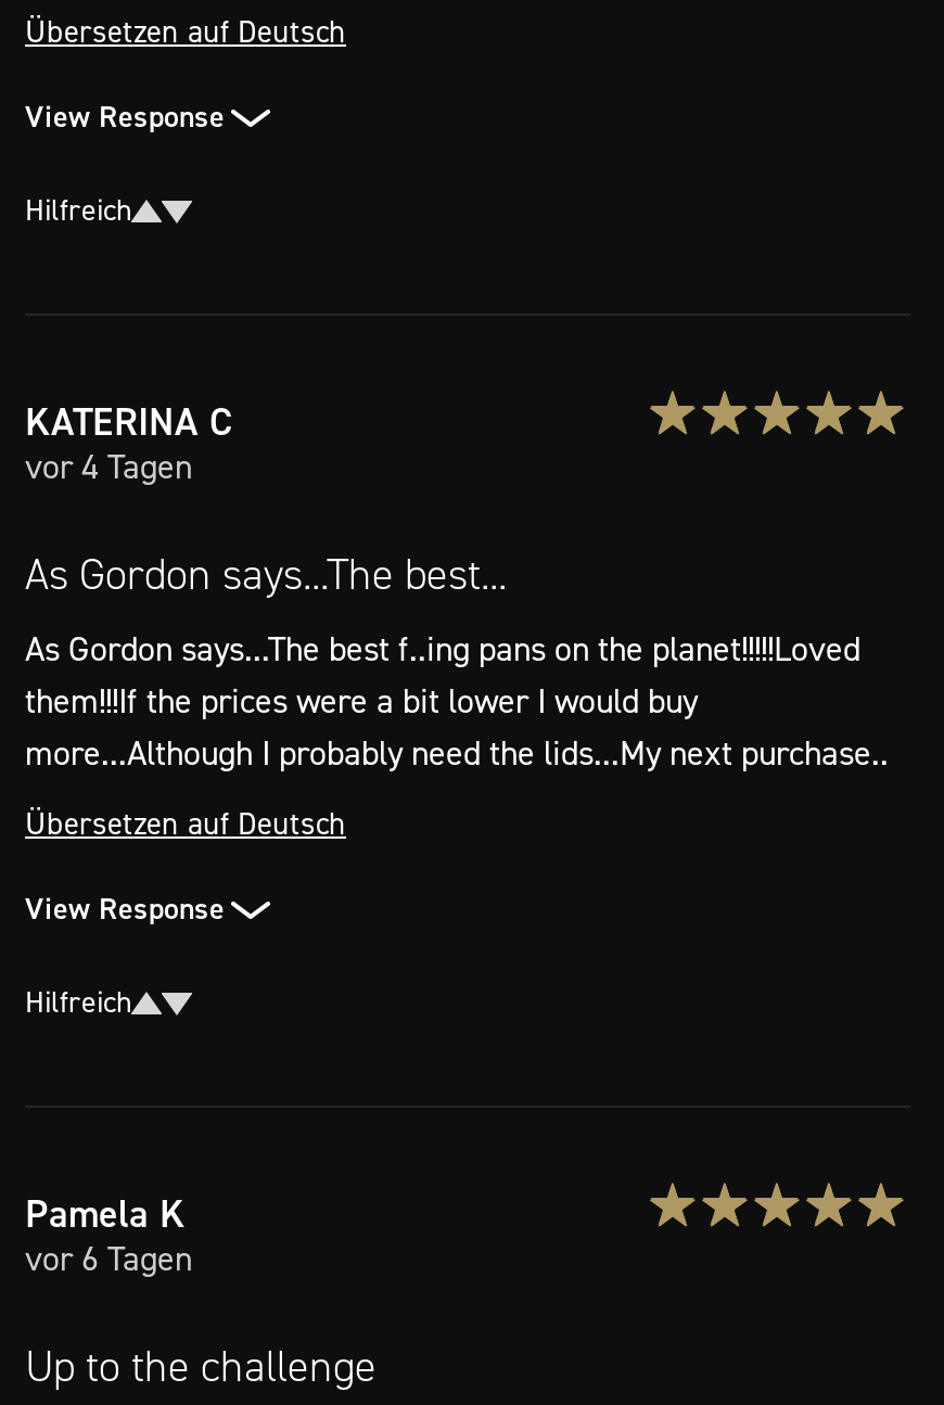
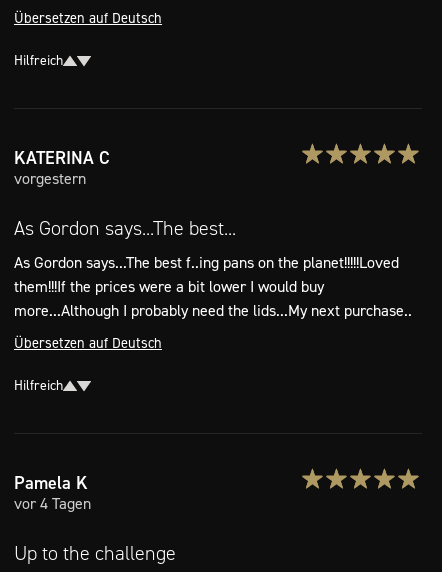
[25,96,225,137] View Response -> none
[25,443,192,489] vor 4 Tagen -> [14,168,86,189] vorgestern
[25,888,225,929] View Response -> none
[25,1235,192,1281] vor 6 Tagen -> [14,493,91,514] vor 4 Tagen

